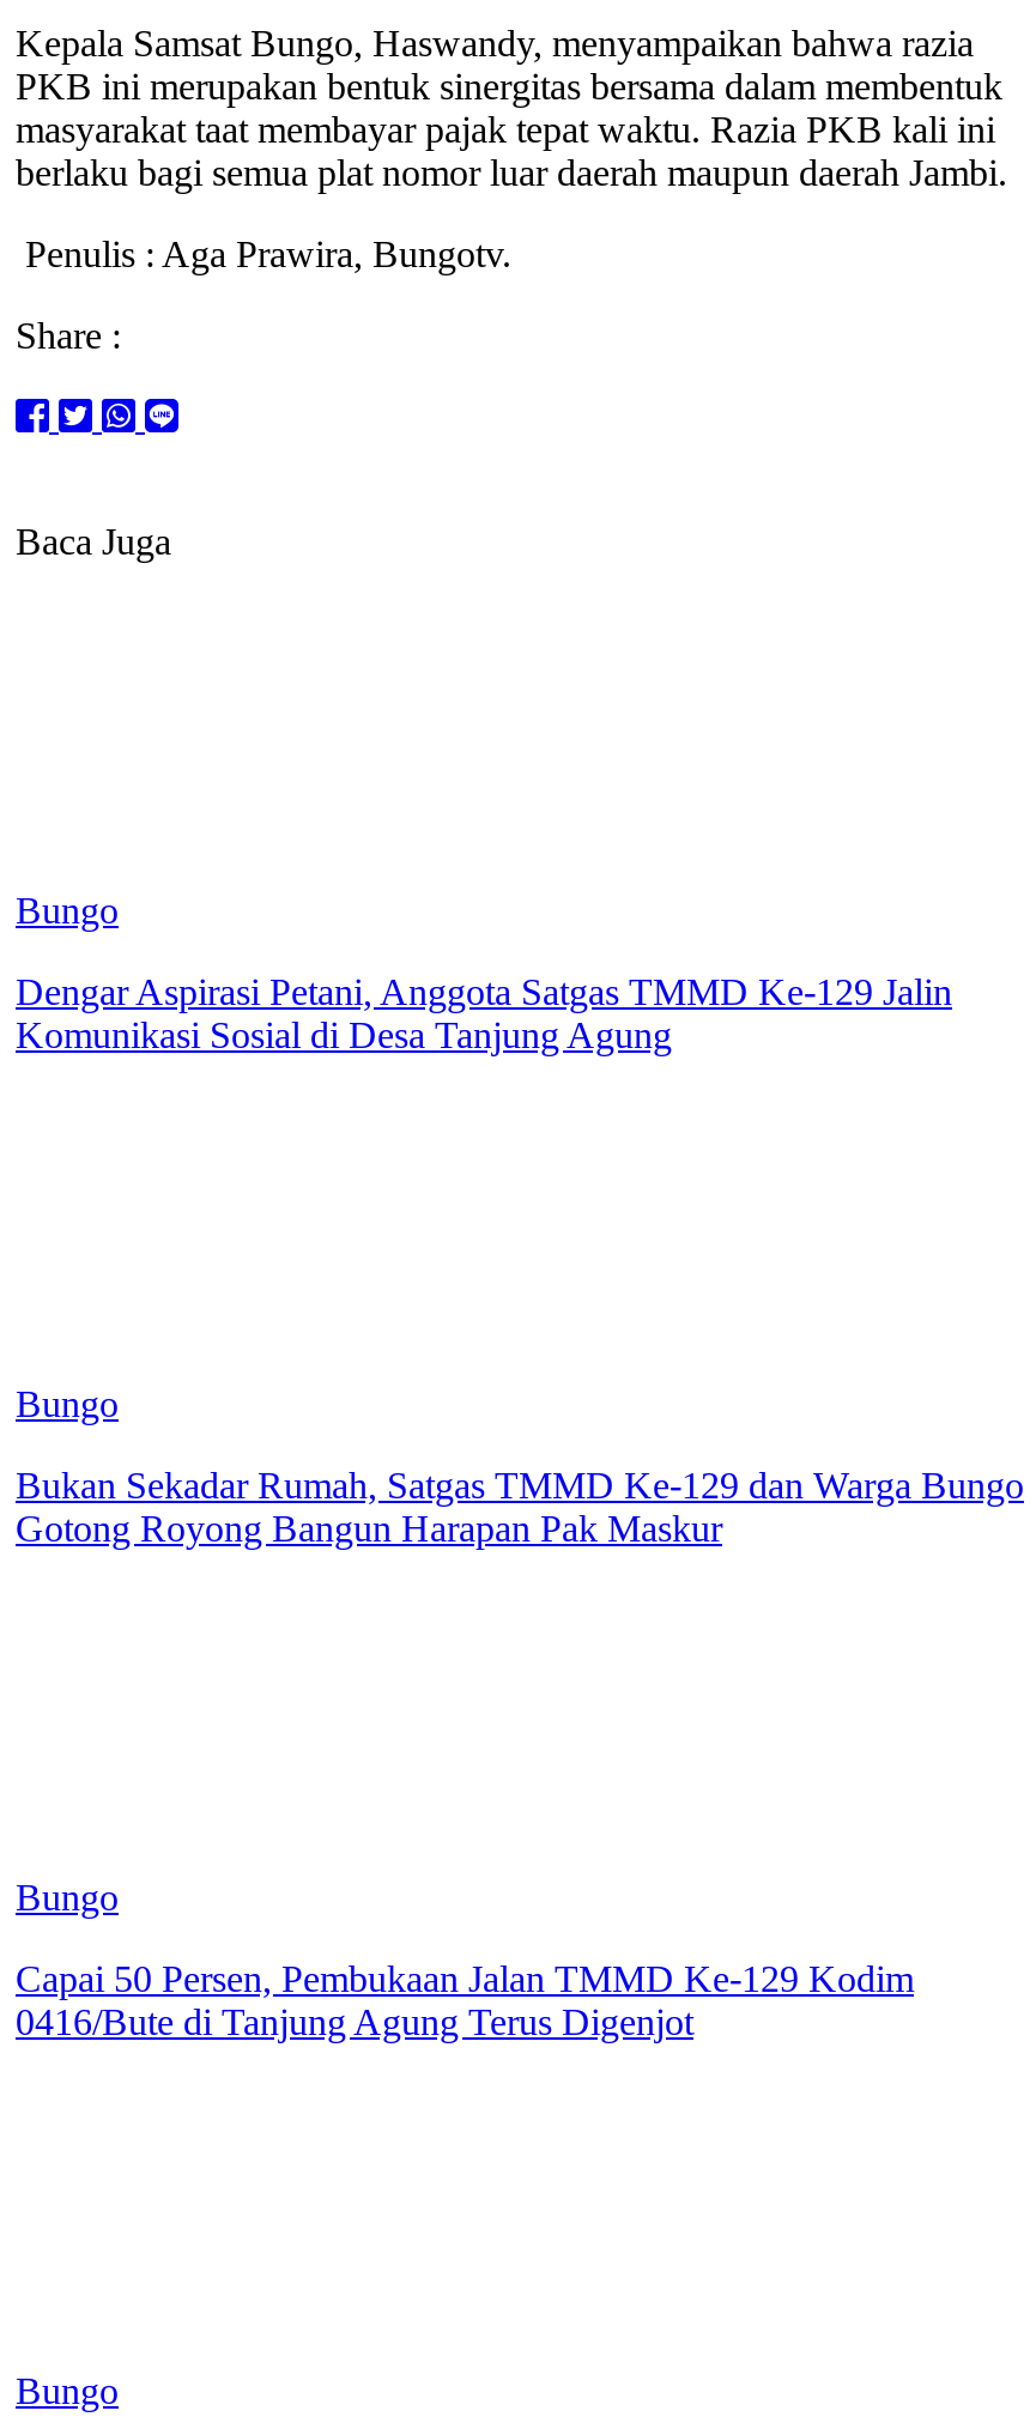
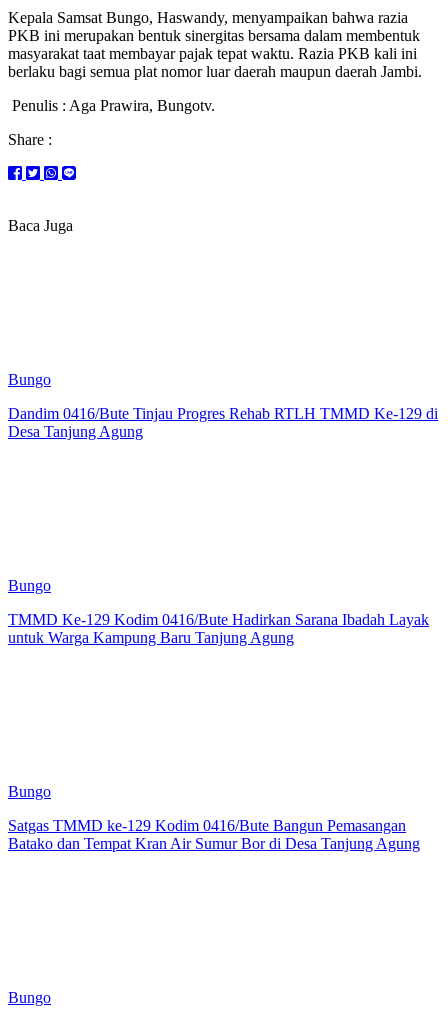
[16,971,952,1055] Dengar Aspirasi Petani, Anggota Satgas TMMD Ke-129 Jalin | Komunikasi Sosial di Desa Tanjung Agung -> [8,405,438,440] Dandim 0416/Bute Tinjau Progres Rehab RTLH TMMD Ke-129 di | Desa Tanjung Agung
[16,1465,1024,1548] Bukan Sekadar Rumah, Satgas TMMD Ke-129 dan Warga Bungo | Gotong Royong Bangun Harapan Pak Maskur -> [8,611,429,646] TMMD Ke-129 Kodim 0416/Bute Hadirkan Sarana Ibadah Layak | untuk Warga Kampung Baru Tanjung Agung
[16,1958,914,2042] Capai 50 Persen, Pembukaan Jalan TMMD Ke-129 Kodim | 0416/Bute di Tanjung Agung Terus Digenjot -> [8,817,420,852] Satgas TMMD ke-129 Kodim 0416/Bute Bangun Pemasangan | Batako dan Tempat Kran Air Sumur Bor di Desa Tanjung Agung

